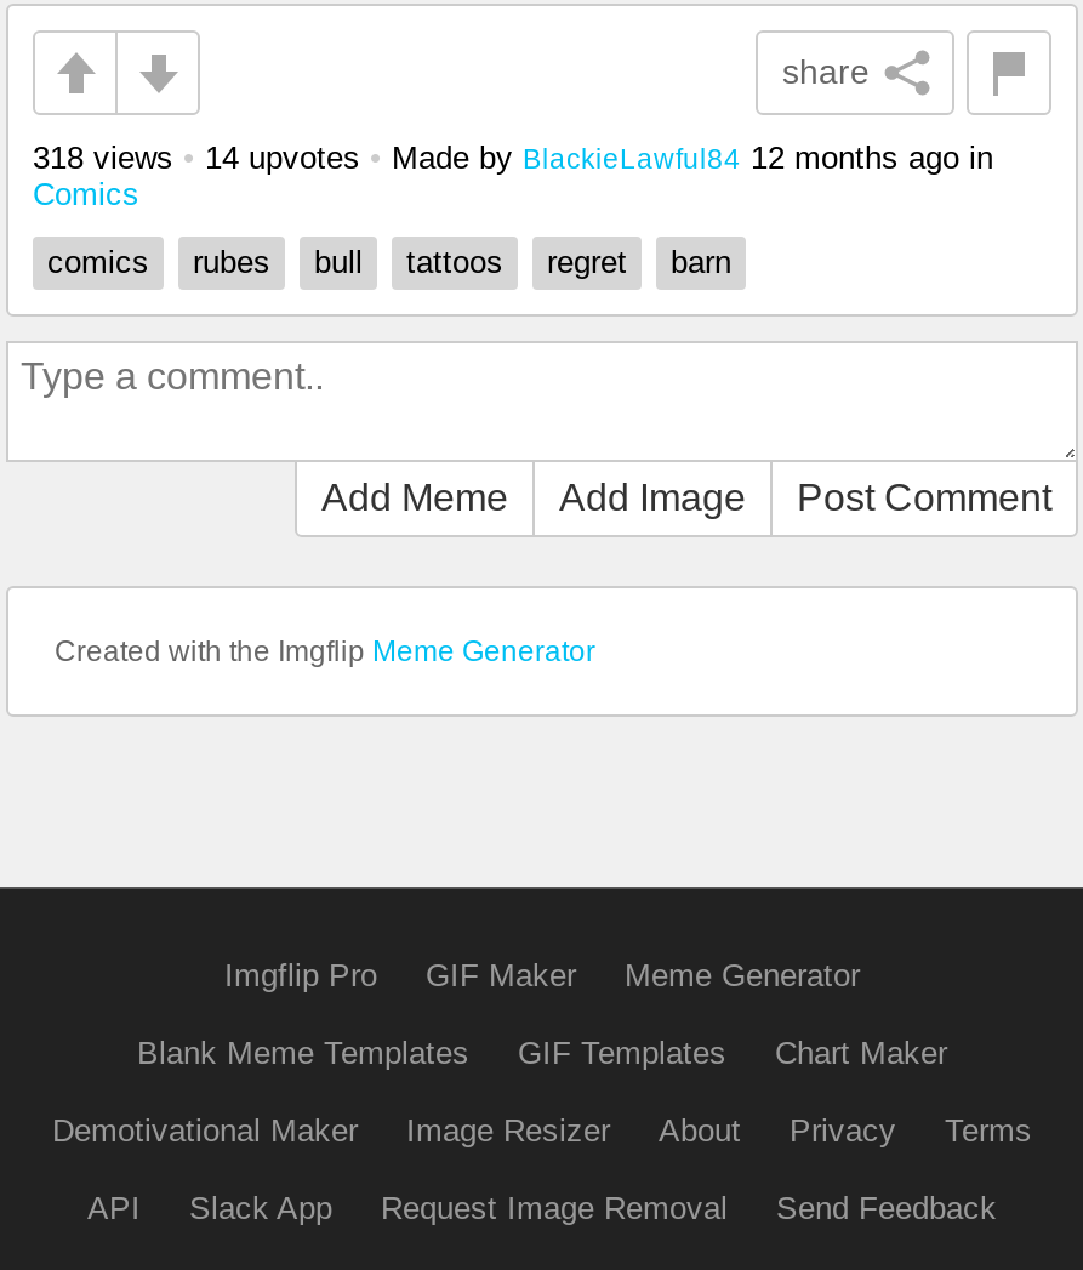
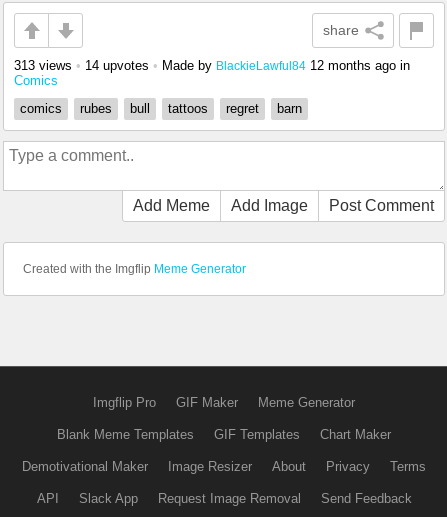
[33,140,993,176] 318 views • 14 upvotes • Made by BlackieLawful84 12 months ago in -> [14,58,410,73] 313 views • 14 upvotes • Made by BlackieLawful84 12 months ago in

